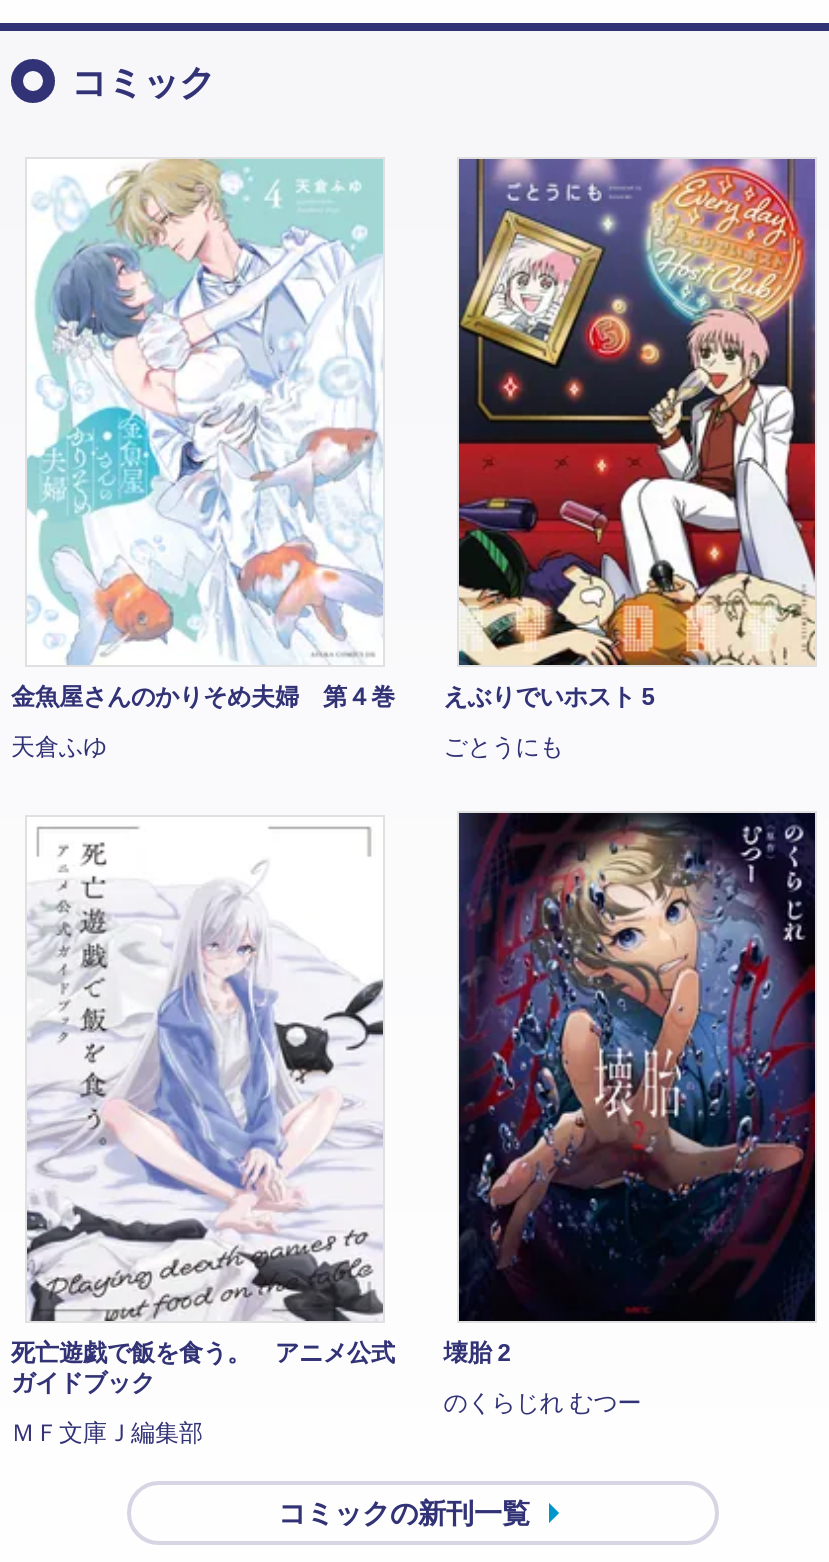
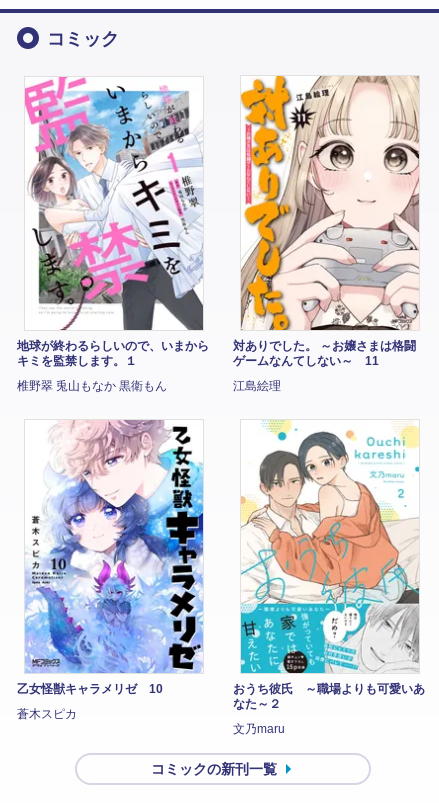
[11,157,395,710] [image] | 金魚屋さんのかりそめ夫婦 第４巻 -> [17,76,209,368] [image] | 地球が終わるらしいので、いまから | キミを監禁します。１
[444,157,817,710] [image] | えぶりでいホスト 5 -> [233,75,419,368] [image] | 対ありでした。 ～お嬢さまは格闘 | ゲームなんてしない～ 11
[11,732,107,760] 天倉ふゆ -> [17,379,167,393] 椎野翠 兎山もなか 黒衛もん
[444,732,564,760] ごとうにも -> [233,379,281,393] 江島絵理
[444,811,817,1366] [image] | 壊胎 2 -> [233,419,425,711] [image] | おうち彼氏 ～職場よりも可愛いあ | なた～２
[11,827,395,1396] [image] | 死亡遊戯で飯を食う。 アニメ公式 | ガイドブック -> [17,419,204,696] [image] | 乙女怪獣キャラメリゼ 10
[444,1388,642,1416] のくらじれ むつー -> [233,722,285,736] 文乃maru
[11,1418,203,1446] ＭＦ文庫Ｊ編集部 -> [17,707,77,721] 蒼木スピカ

